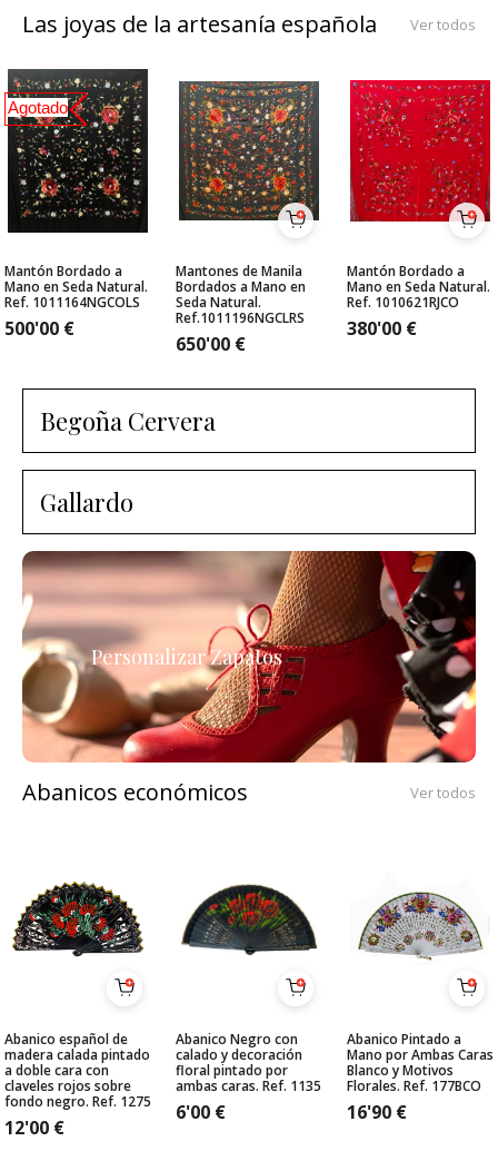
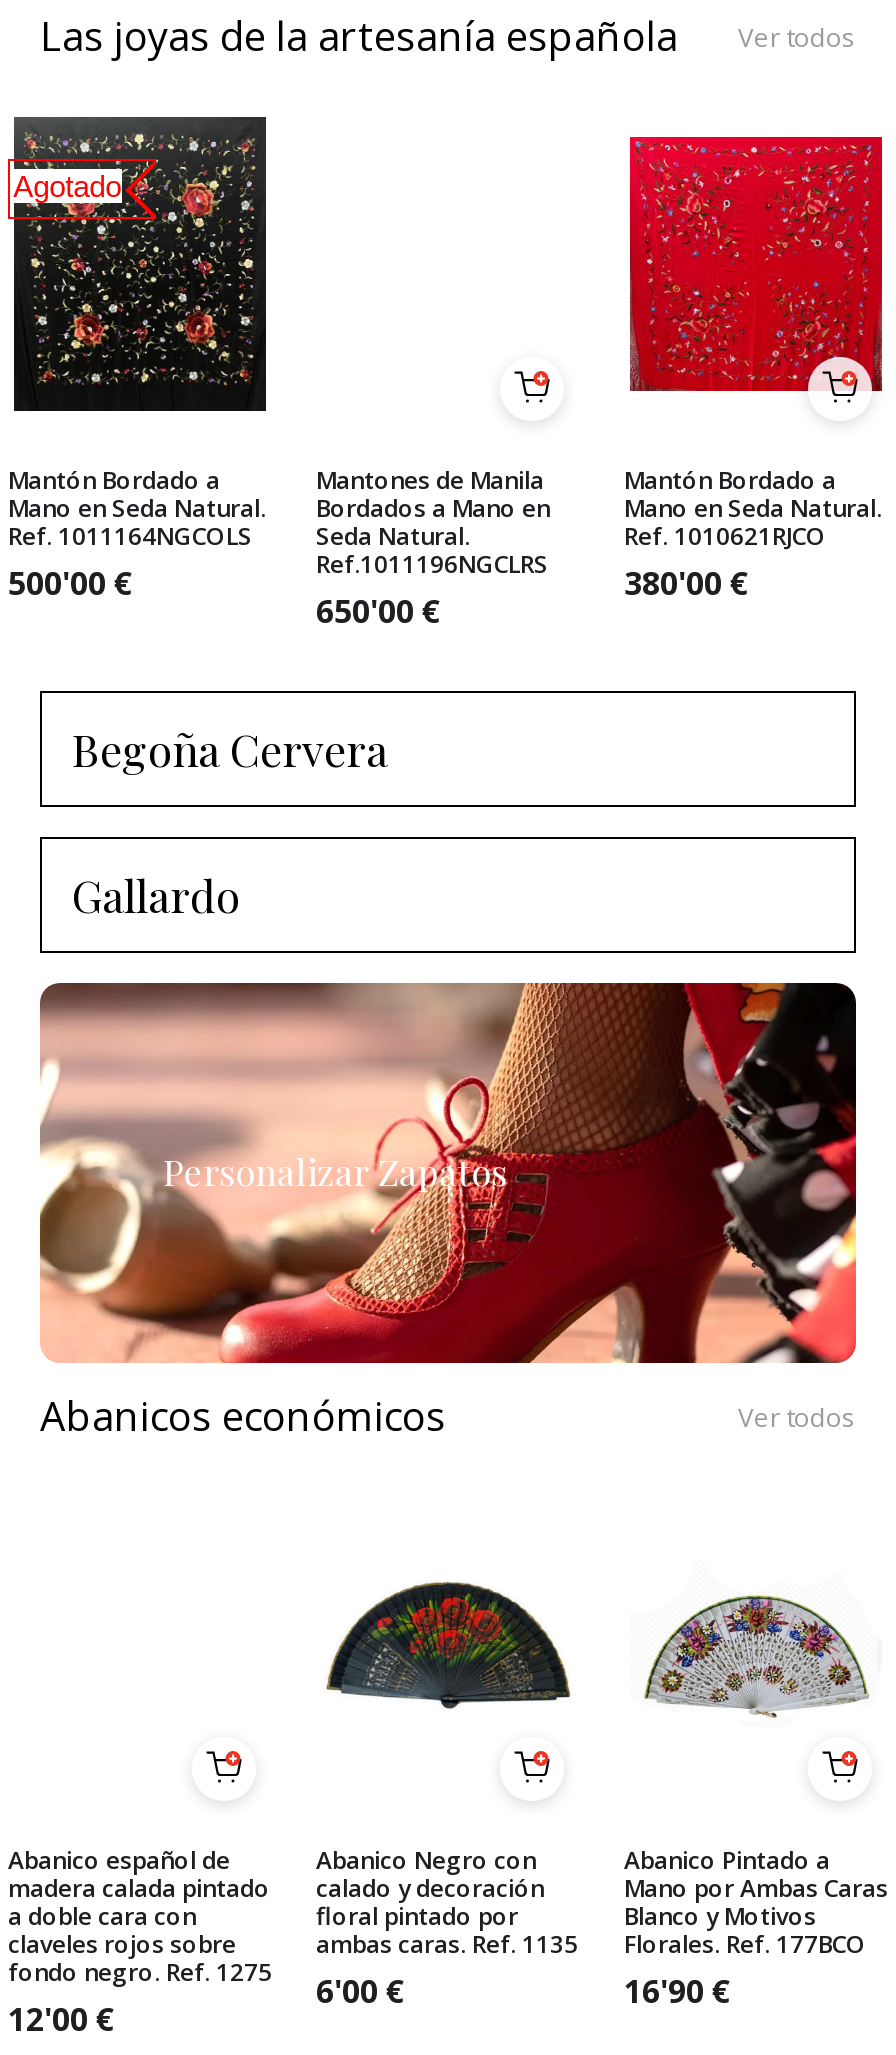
[178,80,320,222] [image] -> none
[11,881,145,957] [image] -> none

